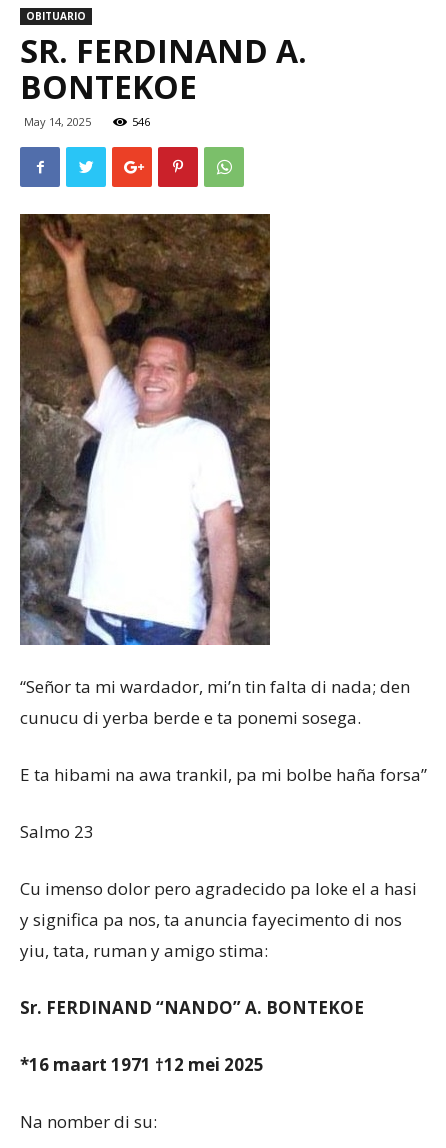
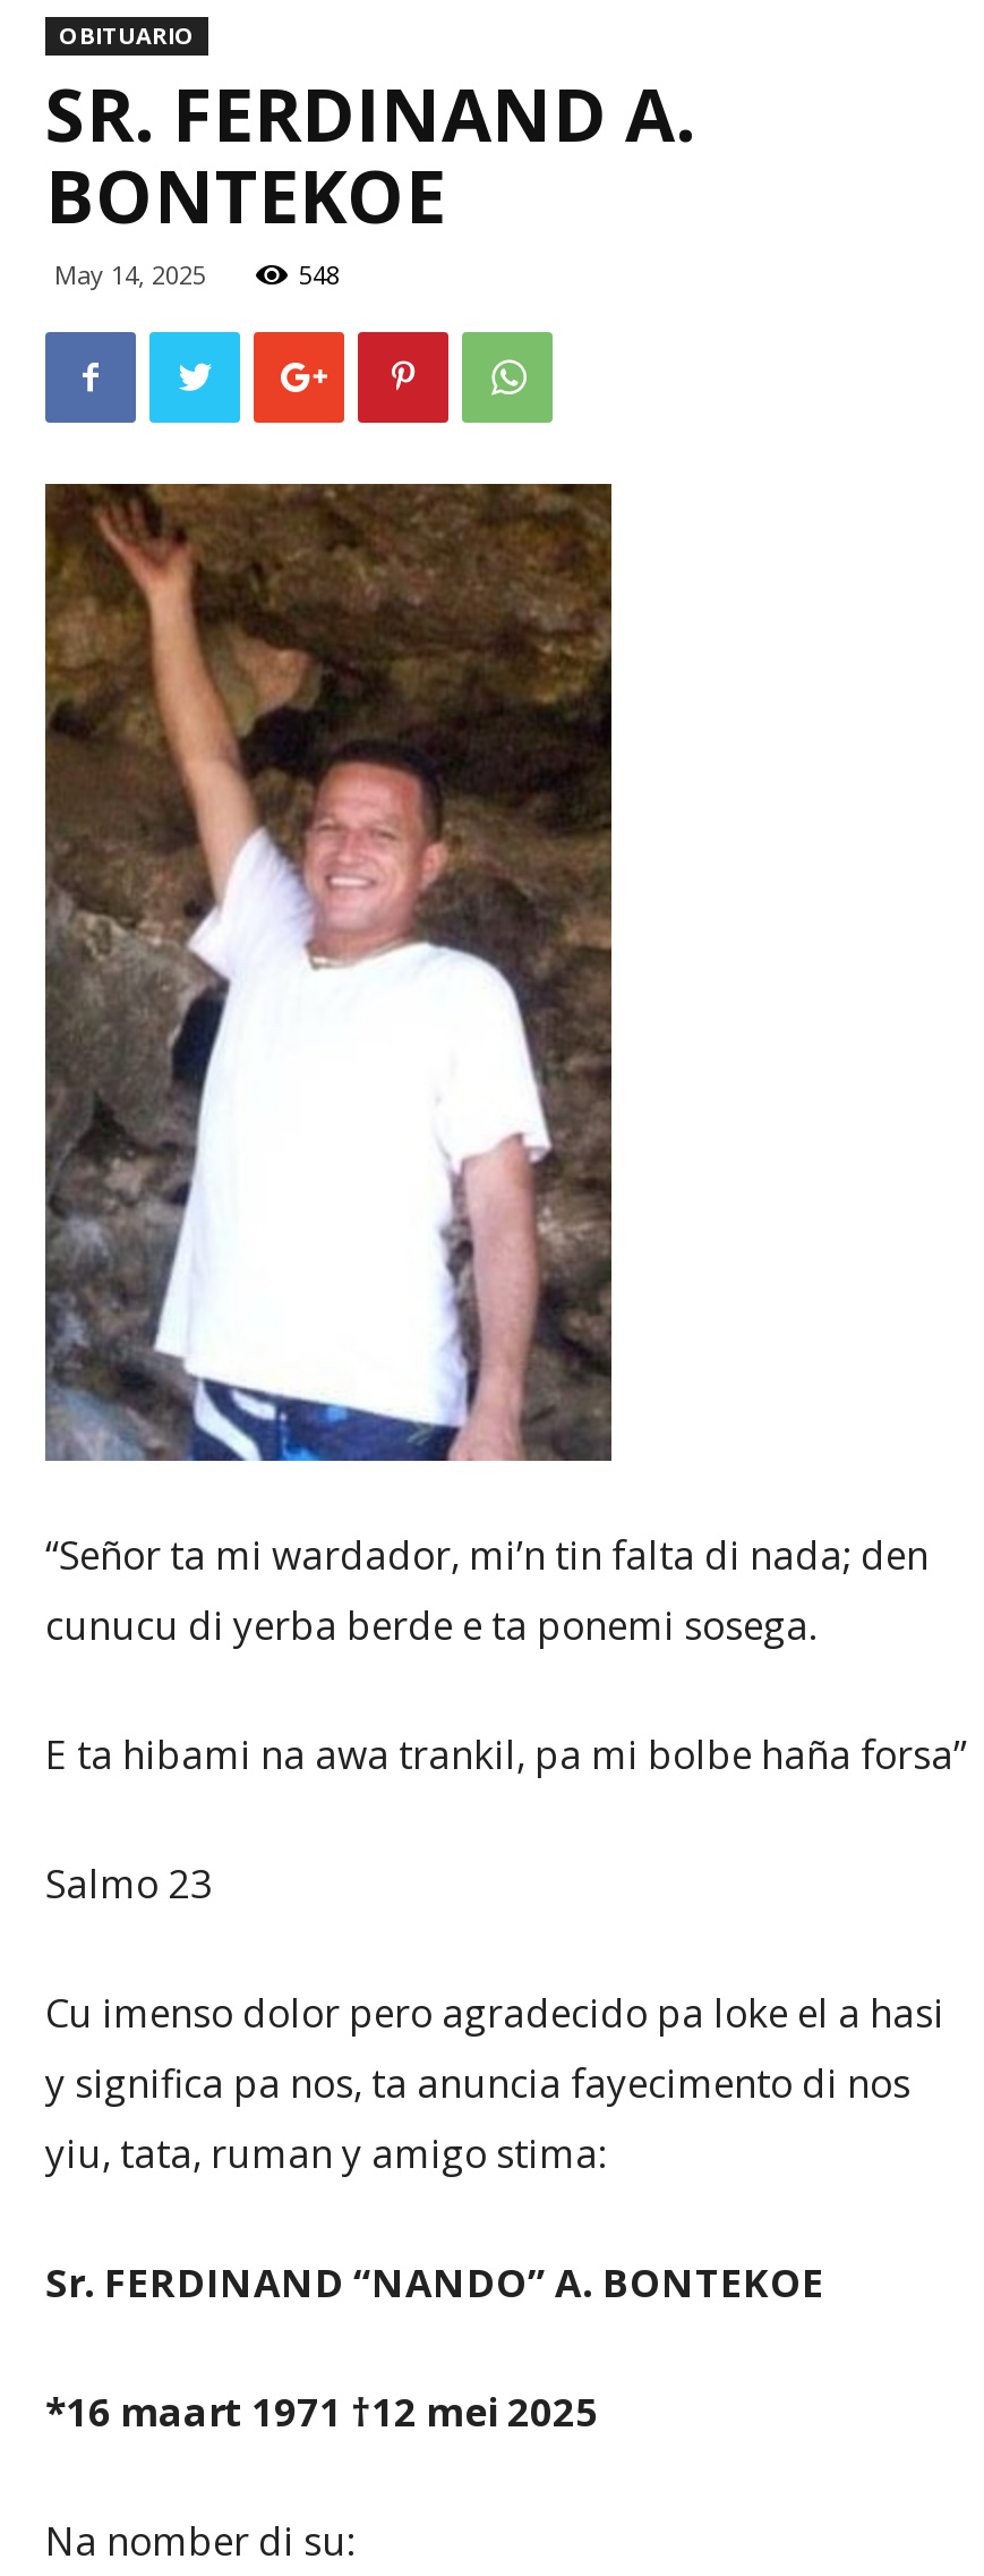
[132,114,150,129] 546 -> [299,257,340,291] 548

